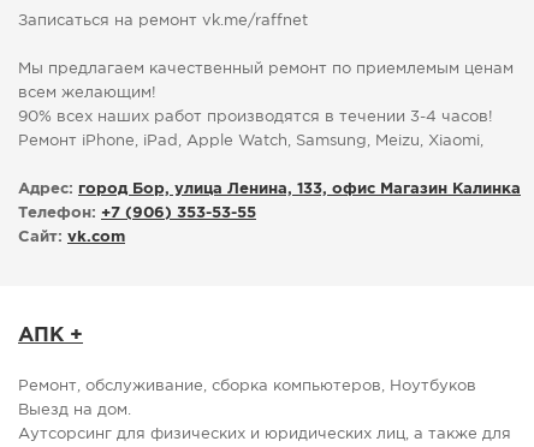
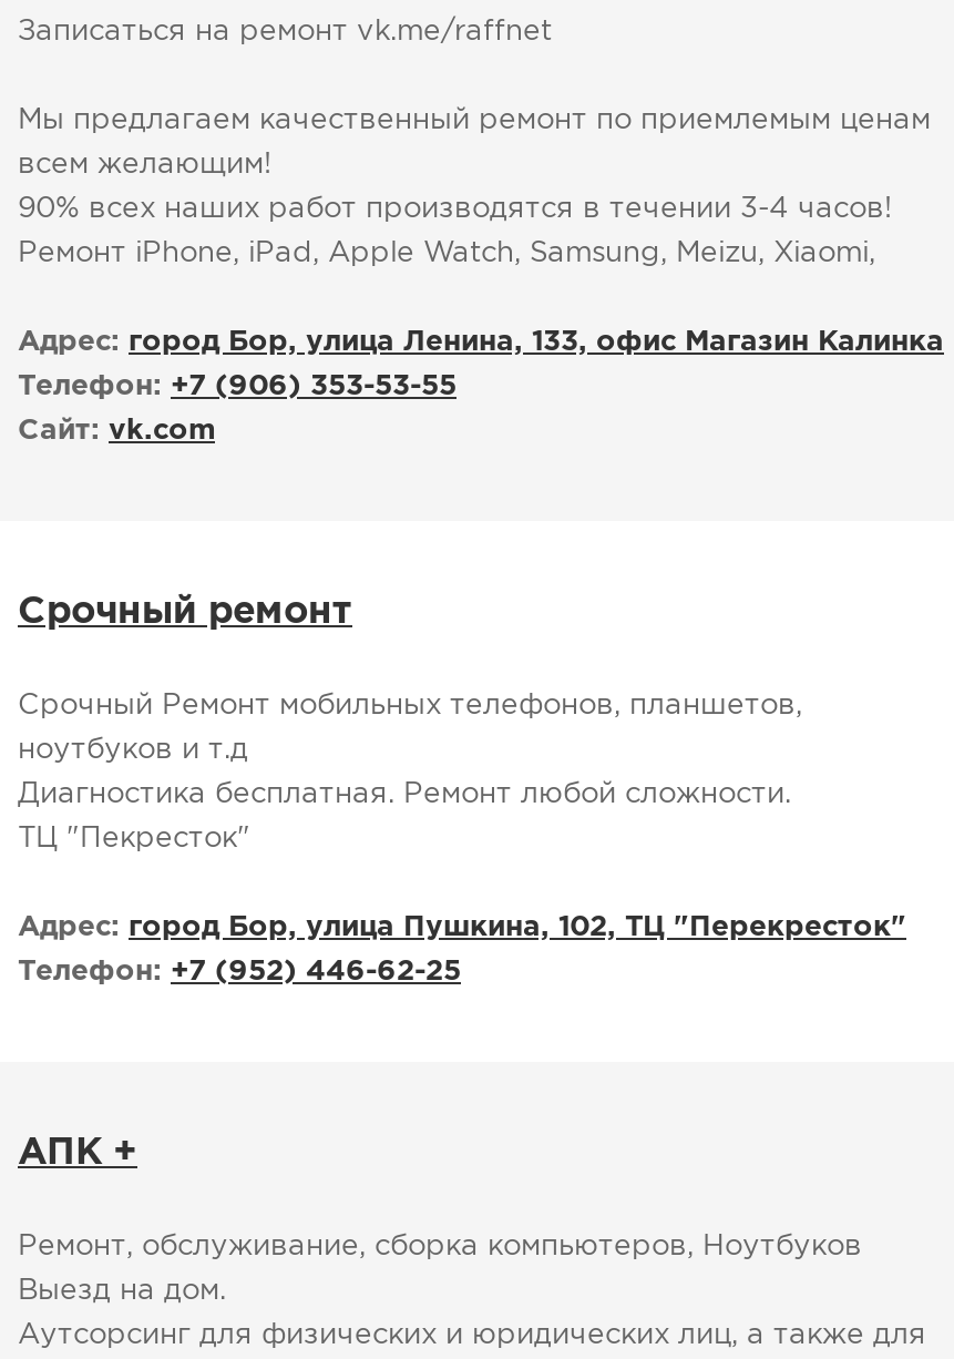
none -> [18,597,802,852] Срочный ремонт | Срочный Ремонт мобильных телефонов, планшетов, | ноутбуков и т.д | Диагностика бесплатная. Ремонт любой сложности. | ТЦ "Пекресток"
none -> [18,916,906,985] Адрес: город Бор, улица Пушкина, 102, ТЦ "Перекресток" | Телефон: +7 (952) 446-62-25

